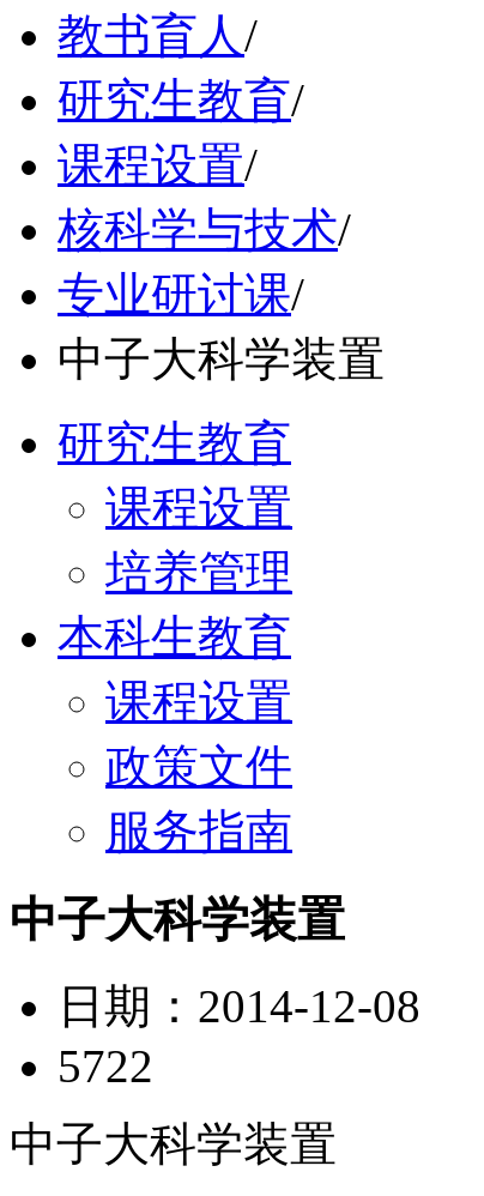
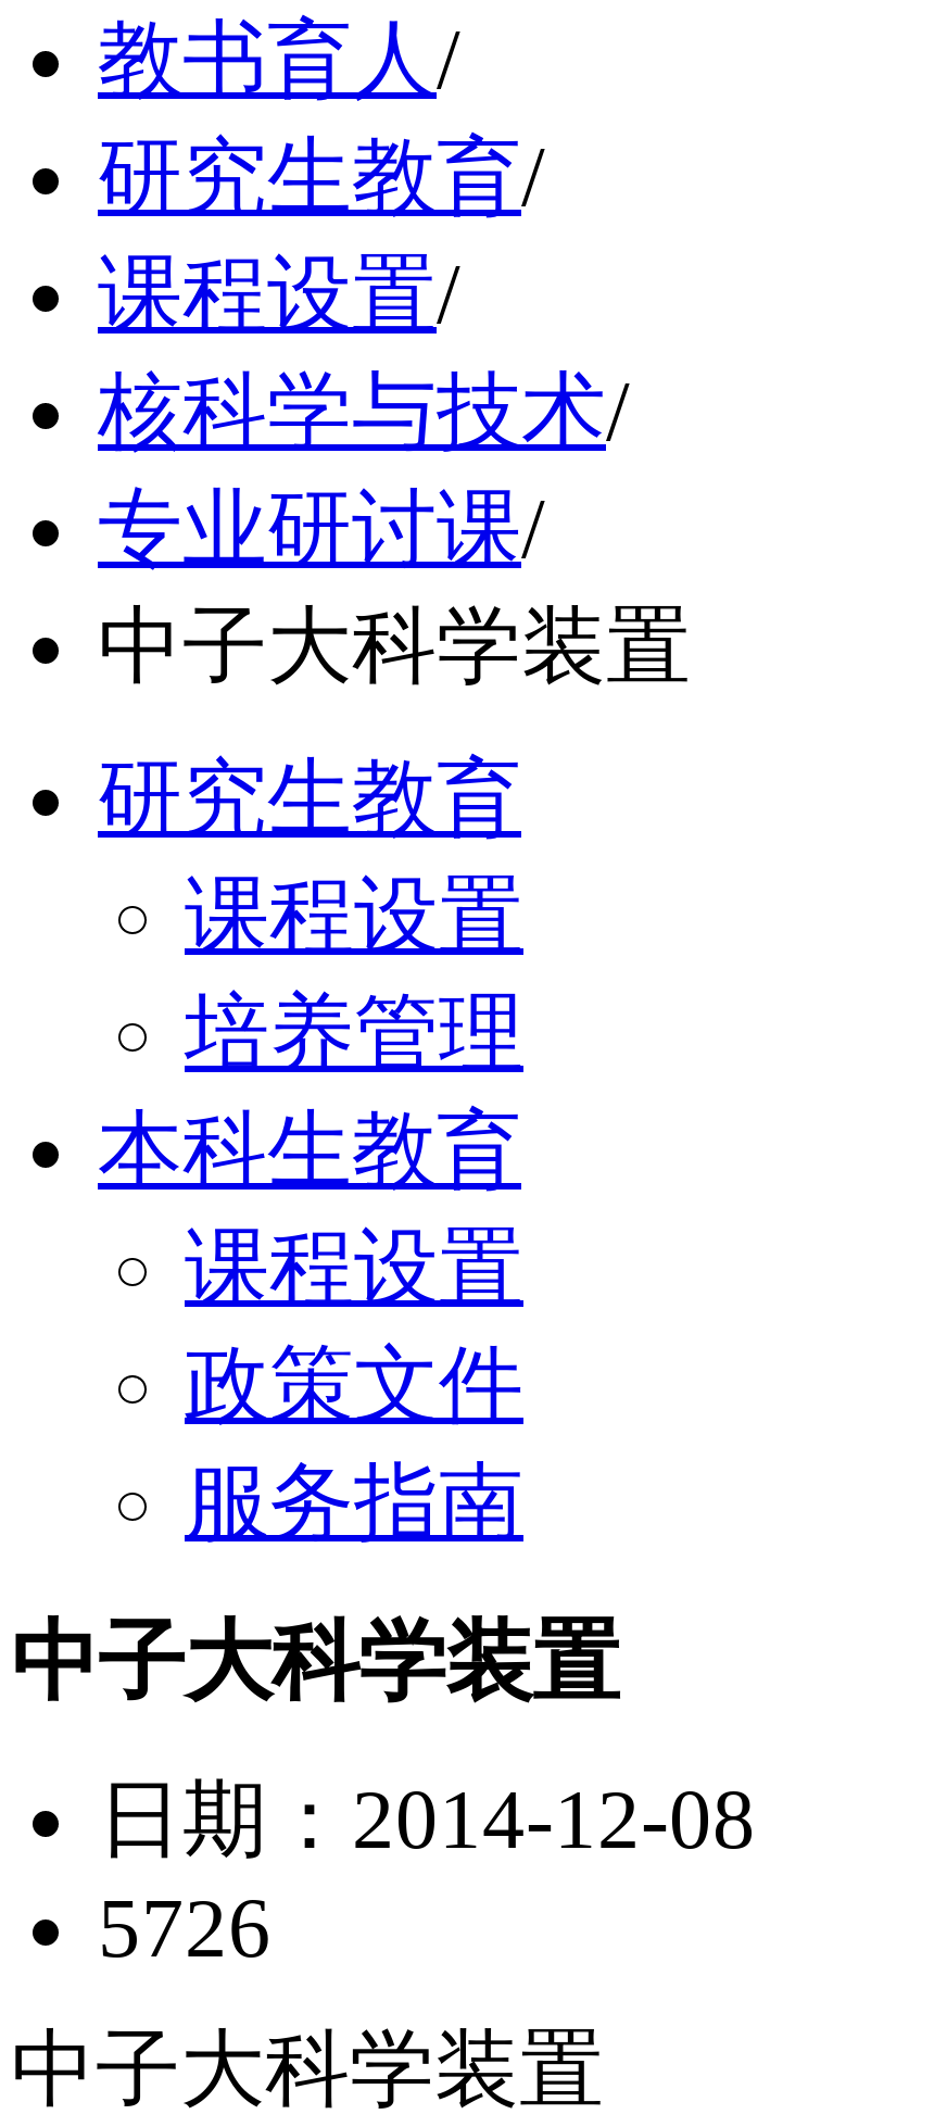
[58,1041,153,1092] 5722 -> [98,1881,272,1974] 5726

